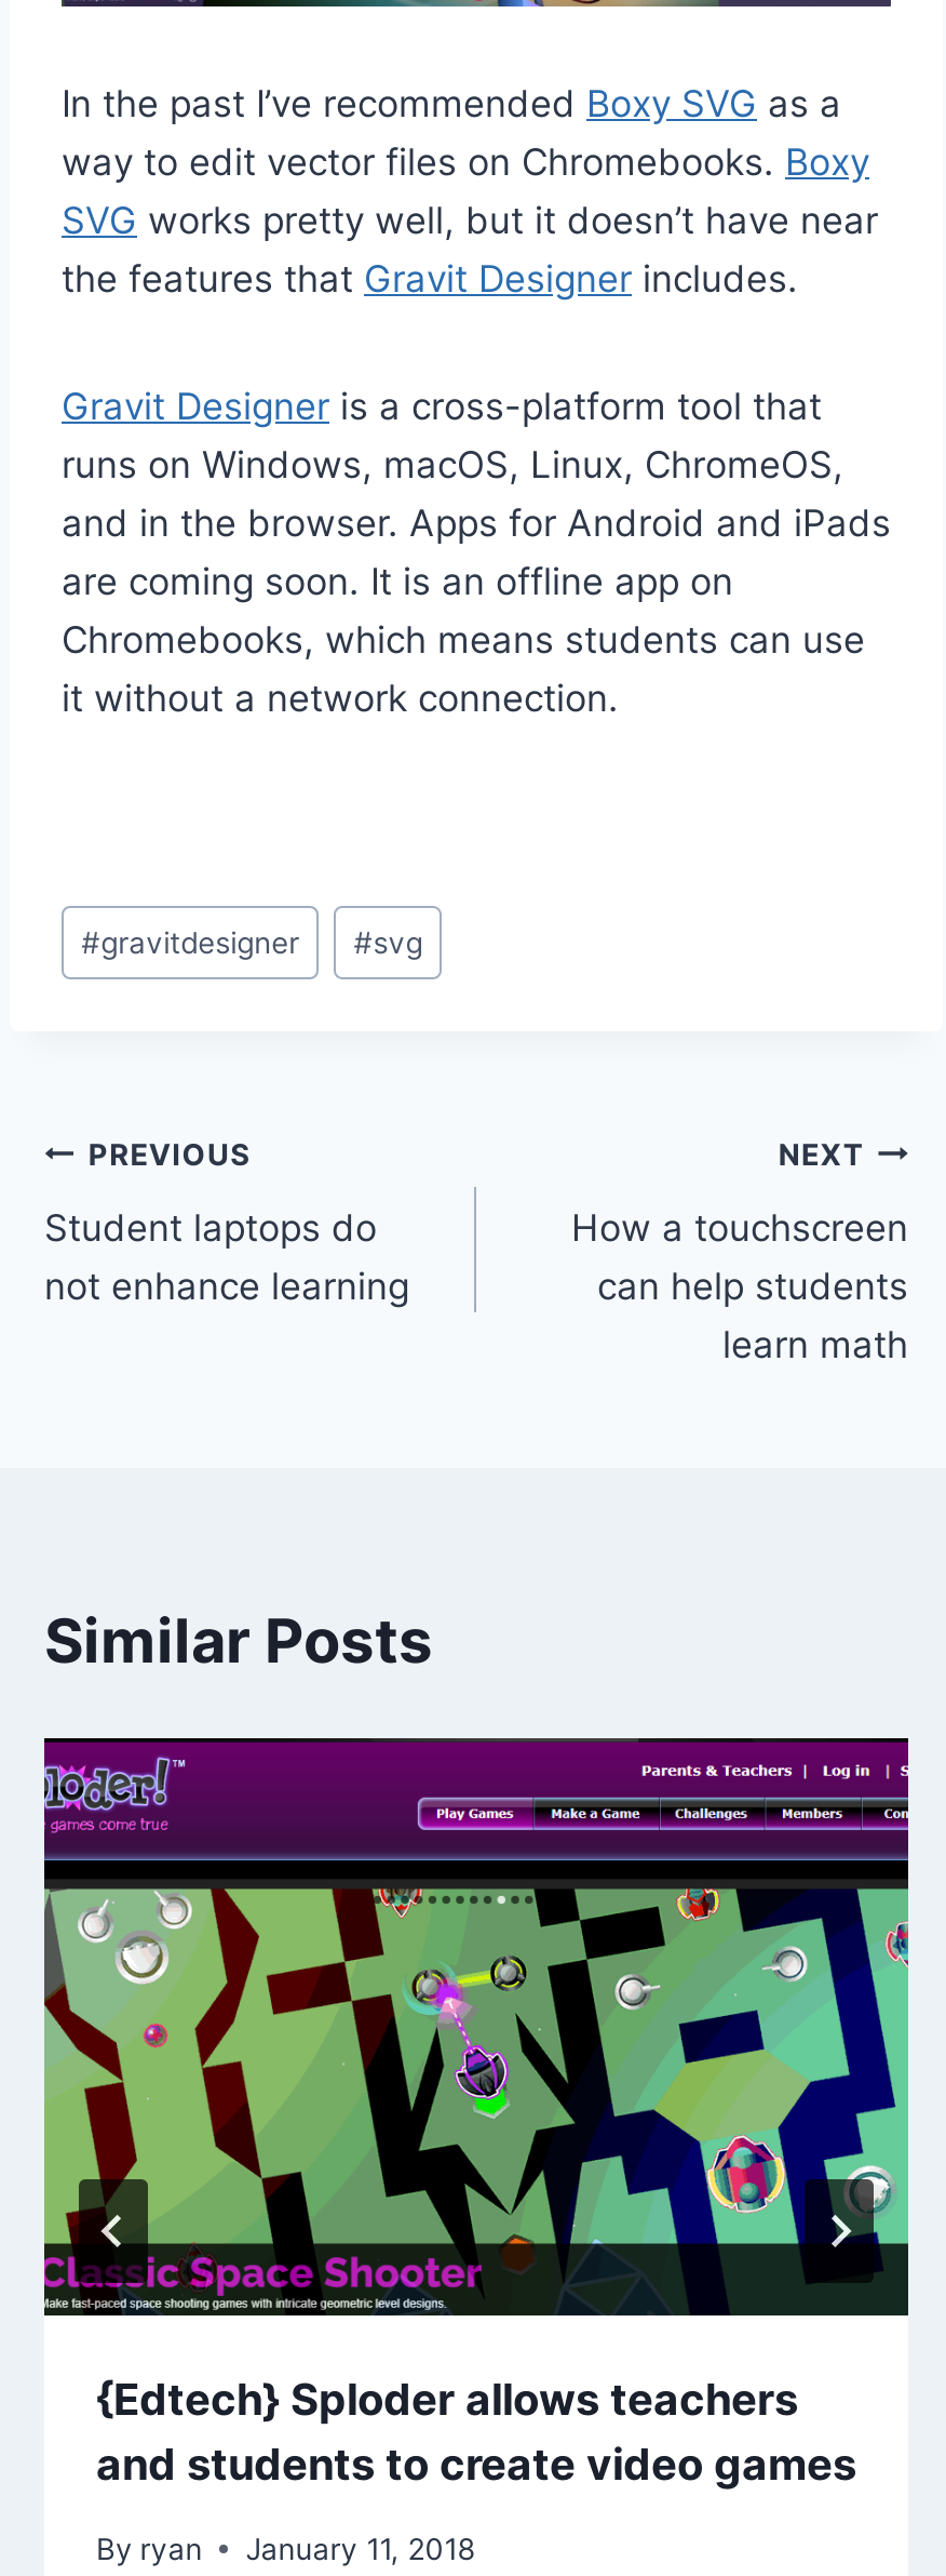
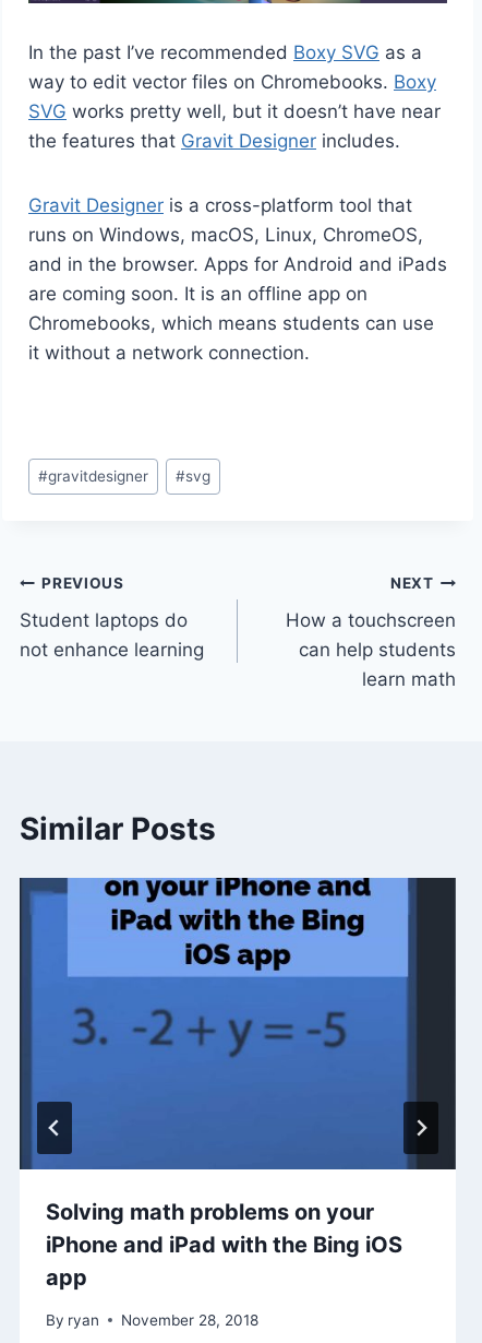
[42,1736,910,2491] [image] | {Edtech} Sploder allows teachers | and students to create video games -> [19,877,457,1291] [image] | Solving math problems on your | iPhone and iPad with the Bing iOS | app
[96,2531,475,2565] By ryan January 11, 2018 -> [46,1311,259,1328] By ryan November 28, 2018

